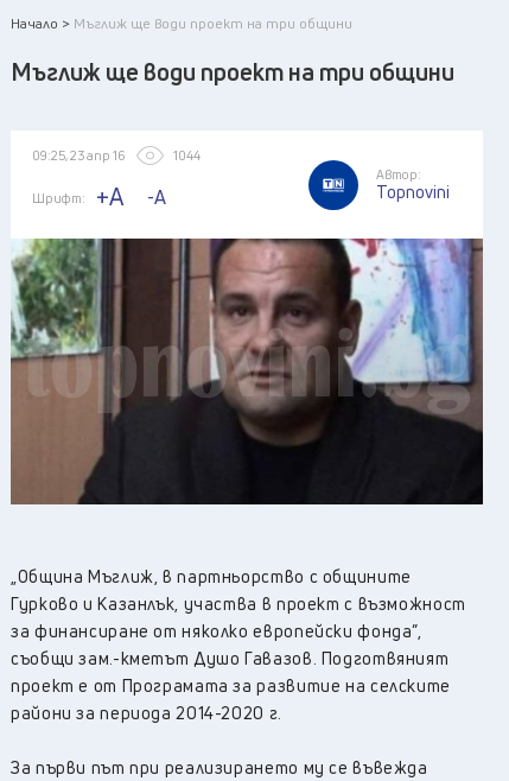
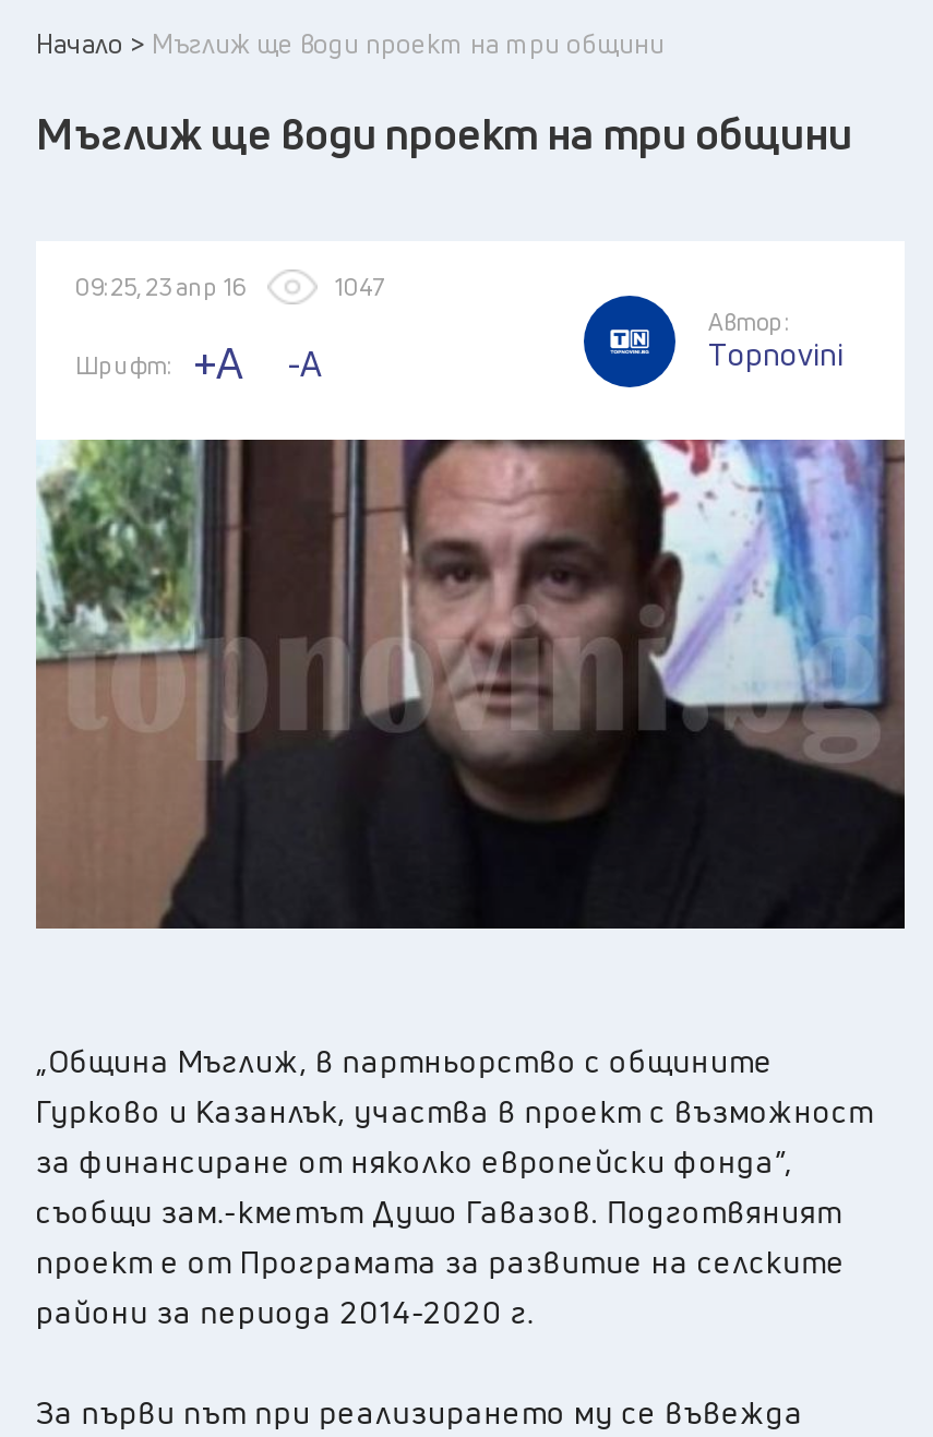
[173,146,201,164] 1044 -> [335,270,385,302] 1047

